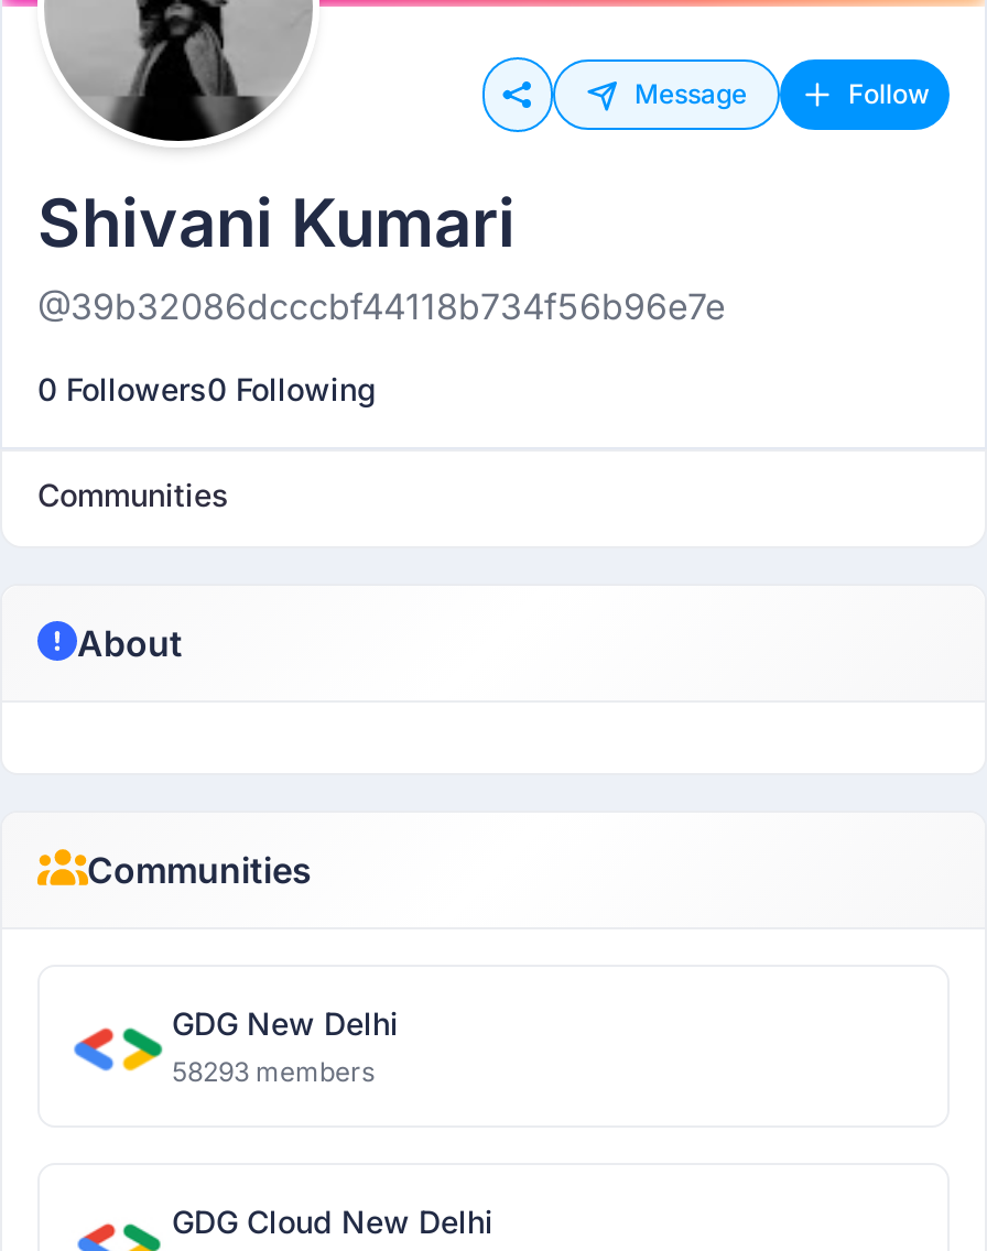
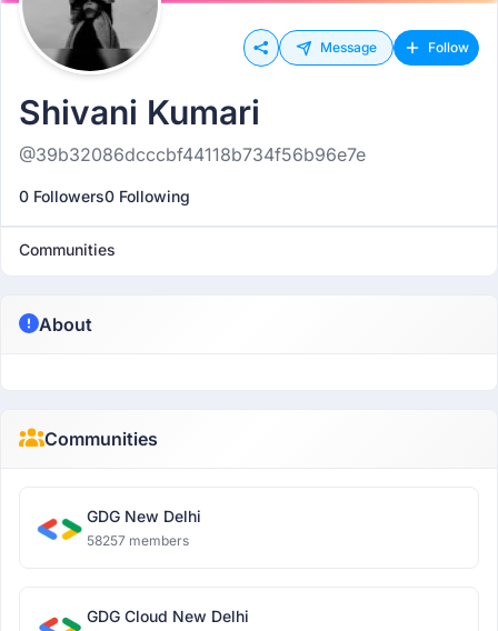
[172,1055,375,1088] 58293 members -> [87,532,189,549] 58257 members

